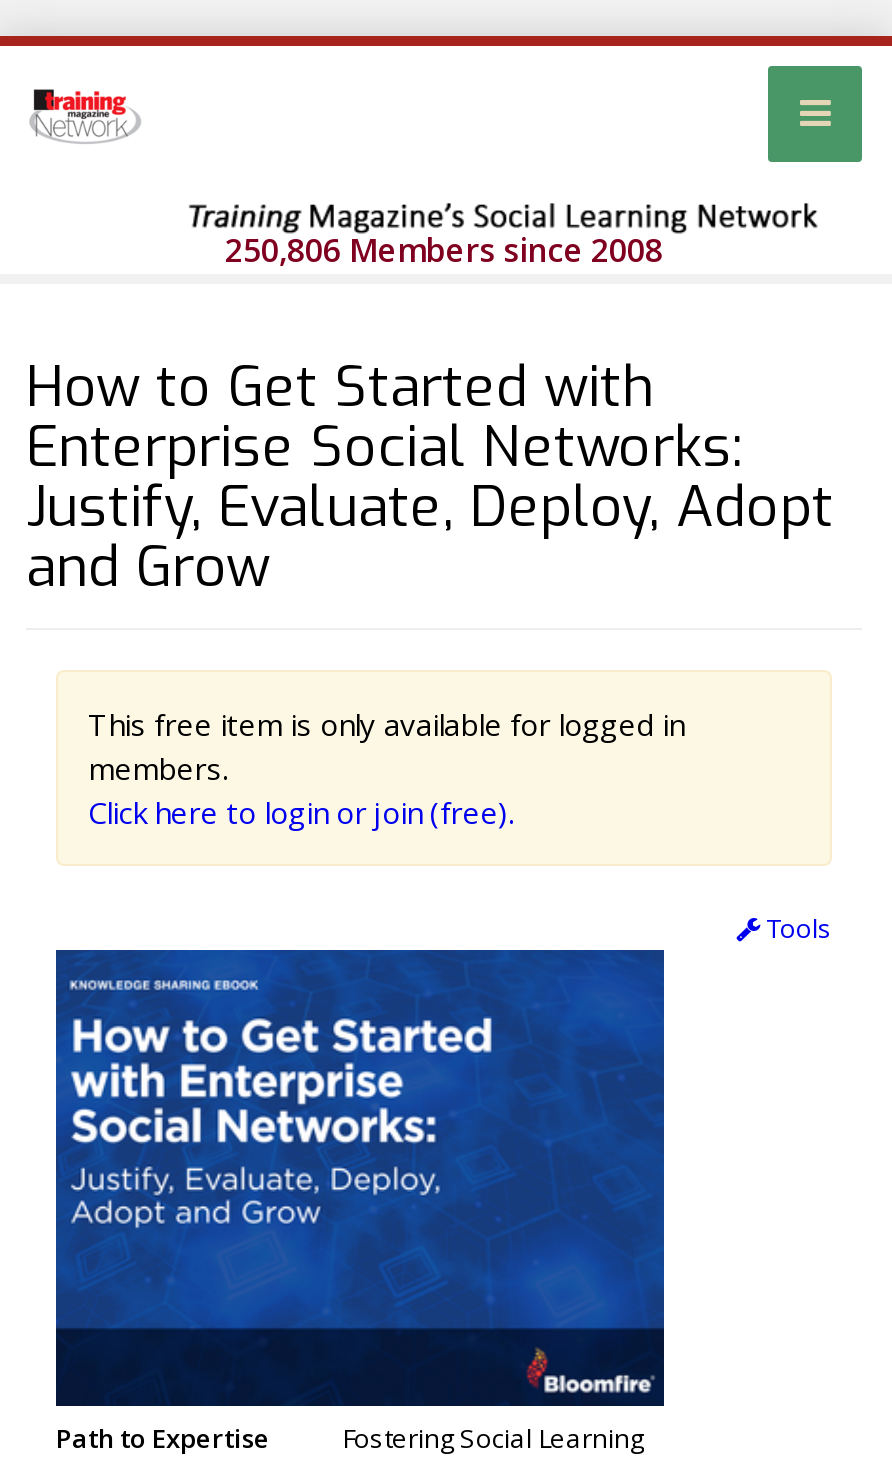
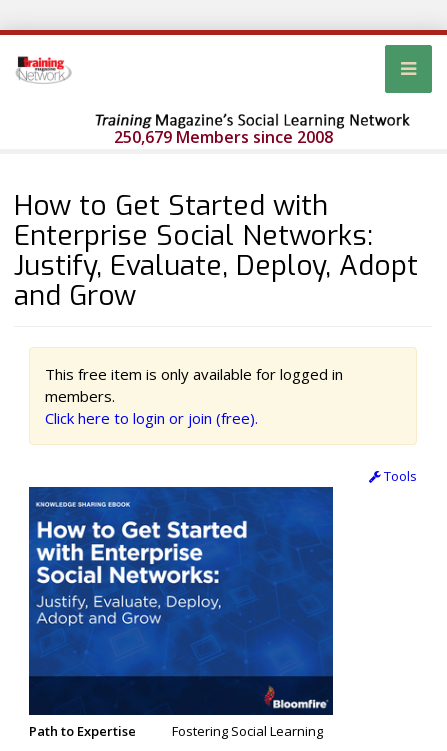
[225,228,663,272] 250,806 Members since 2008 -> [113,126,332,148] 250,679 Members since 2008

